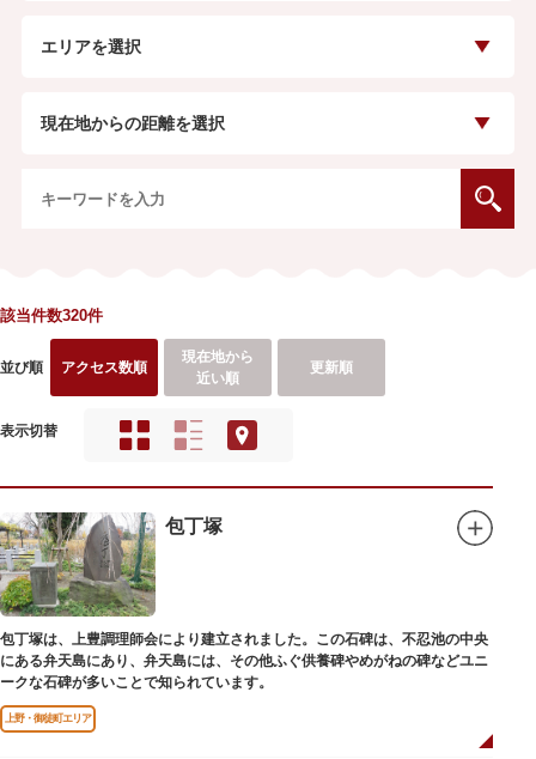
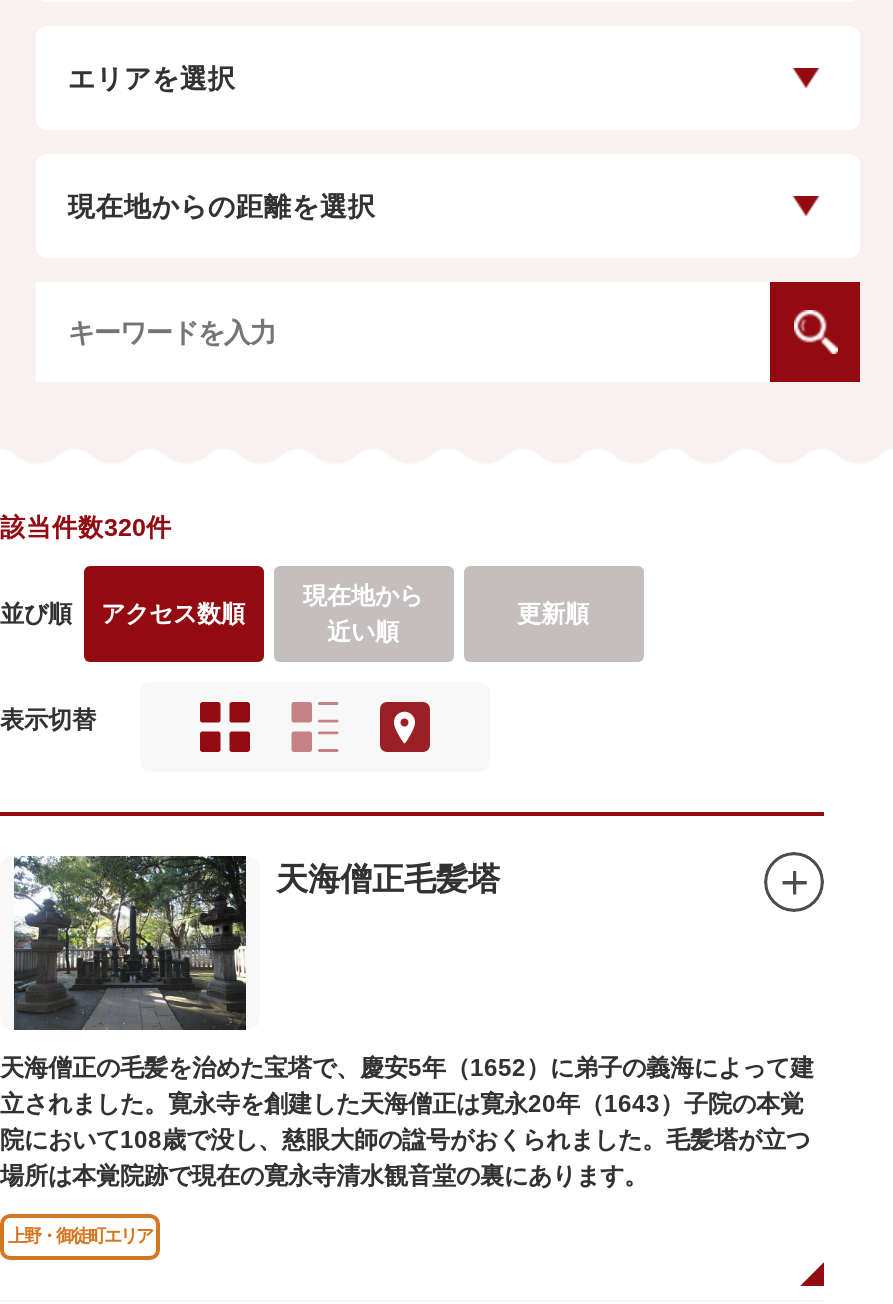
[4,511,223,600] [image] | 包丁塚 -> [6,854,500,1032] [image] | 天海僧正毛髪塔
[0,631,488,690] 包丁塚は、上豊調理師会により建立されました。この石碑は、不忍池の中央 | にある弁天島にあり、弁天島には、その他ふぐ供養碑やめがねの碑などユニ | ークな石碑が多いことで知られています。 -> [0,1053,814,1189] 天海僧正の毛髪を治めた宝塔で、慶安5年（1652）に弟子の義海によって建 | 立されました。寛永寺を創建した天海僧正は寛永20年（1643）子院の本覚 | 院において108歳で没し、慈眼大師の諡号がおくられました。毛髪塔が立つ | 場所は本覚院跡で現在の寛永寺清水観音堂の裏にあります。

